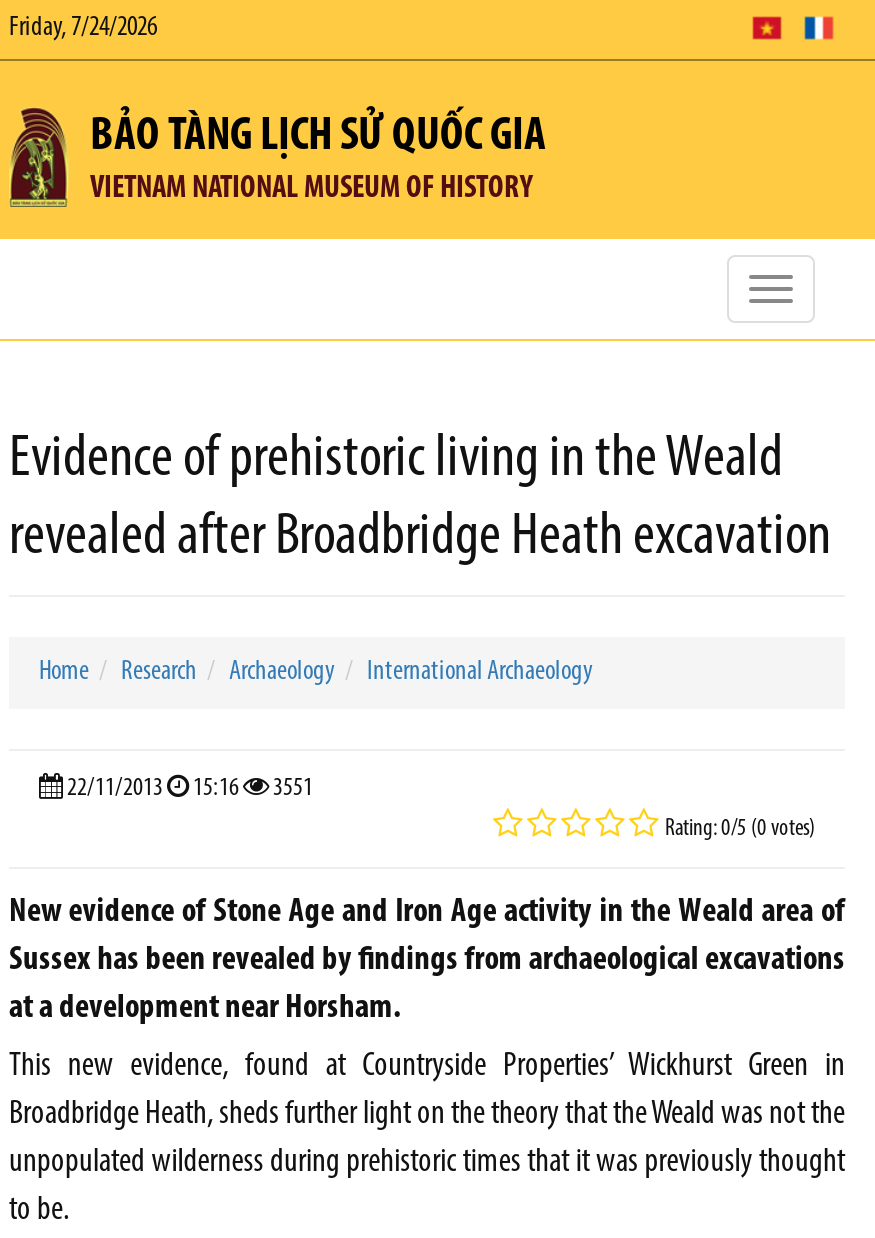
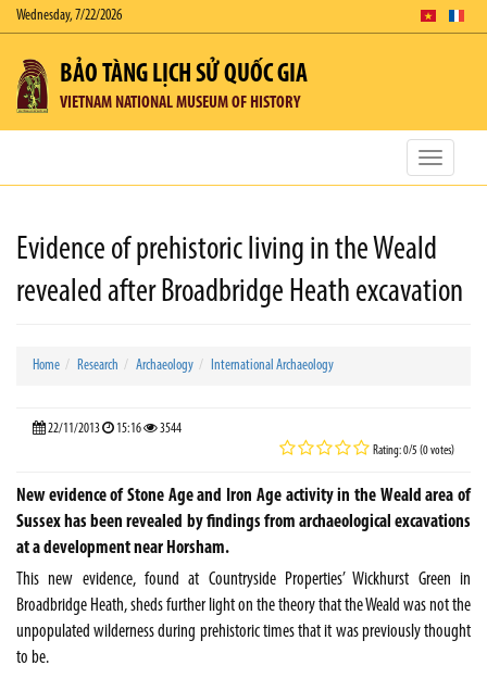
[9,13,157,43] Friday, 7/24/2026 -> [16,8,122,24] Wednesday, 7/22/2026
[63,775,313,801] 22/11/2013 15:16 3551 -> [46,422,182,436] 22/11/2013 15:16 3544

